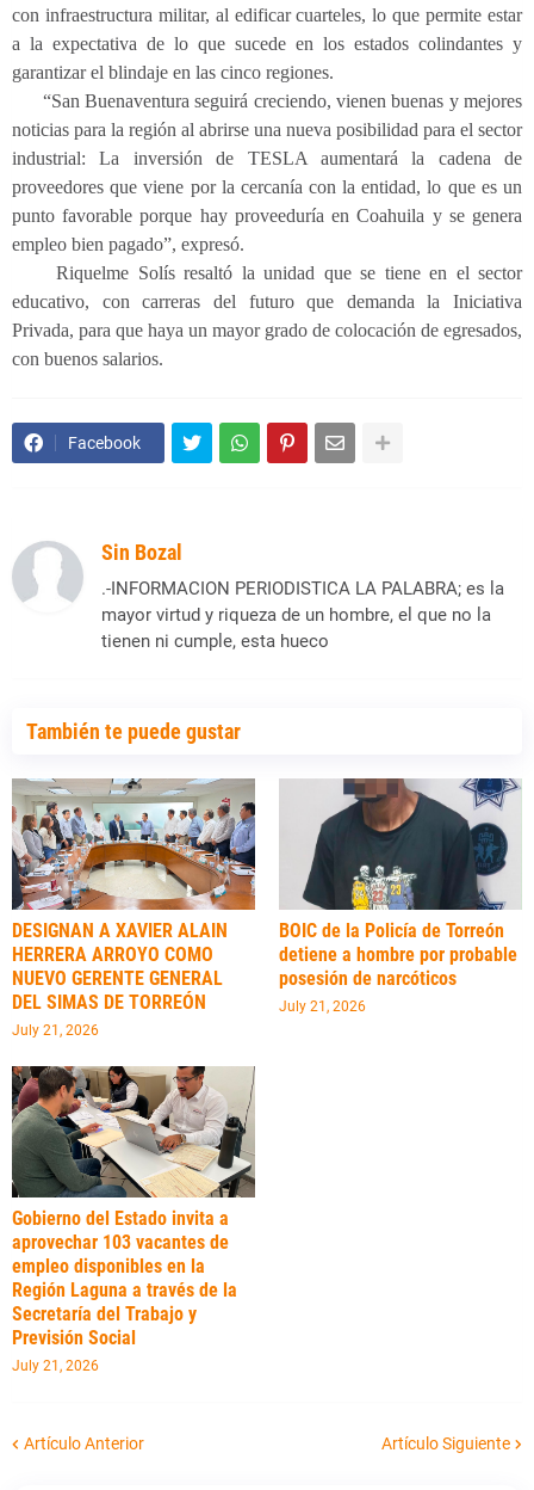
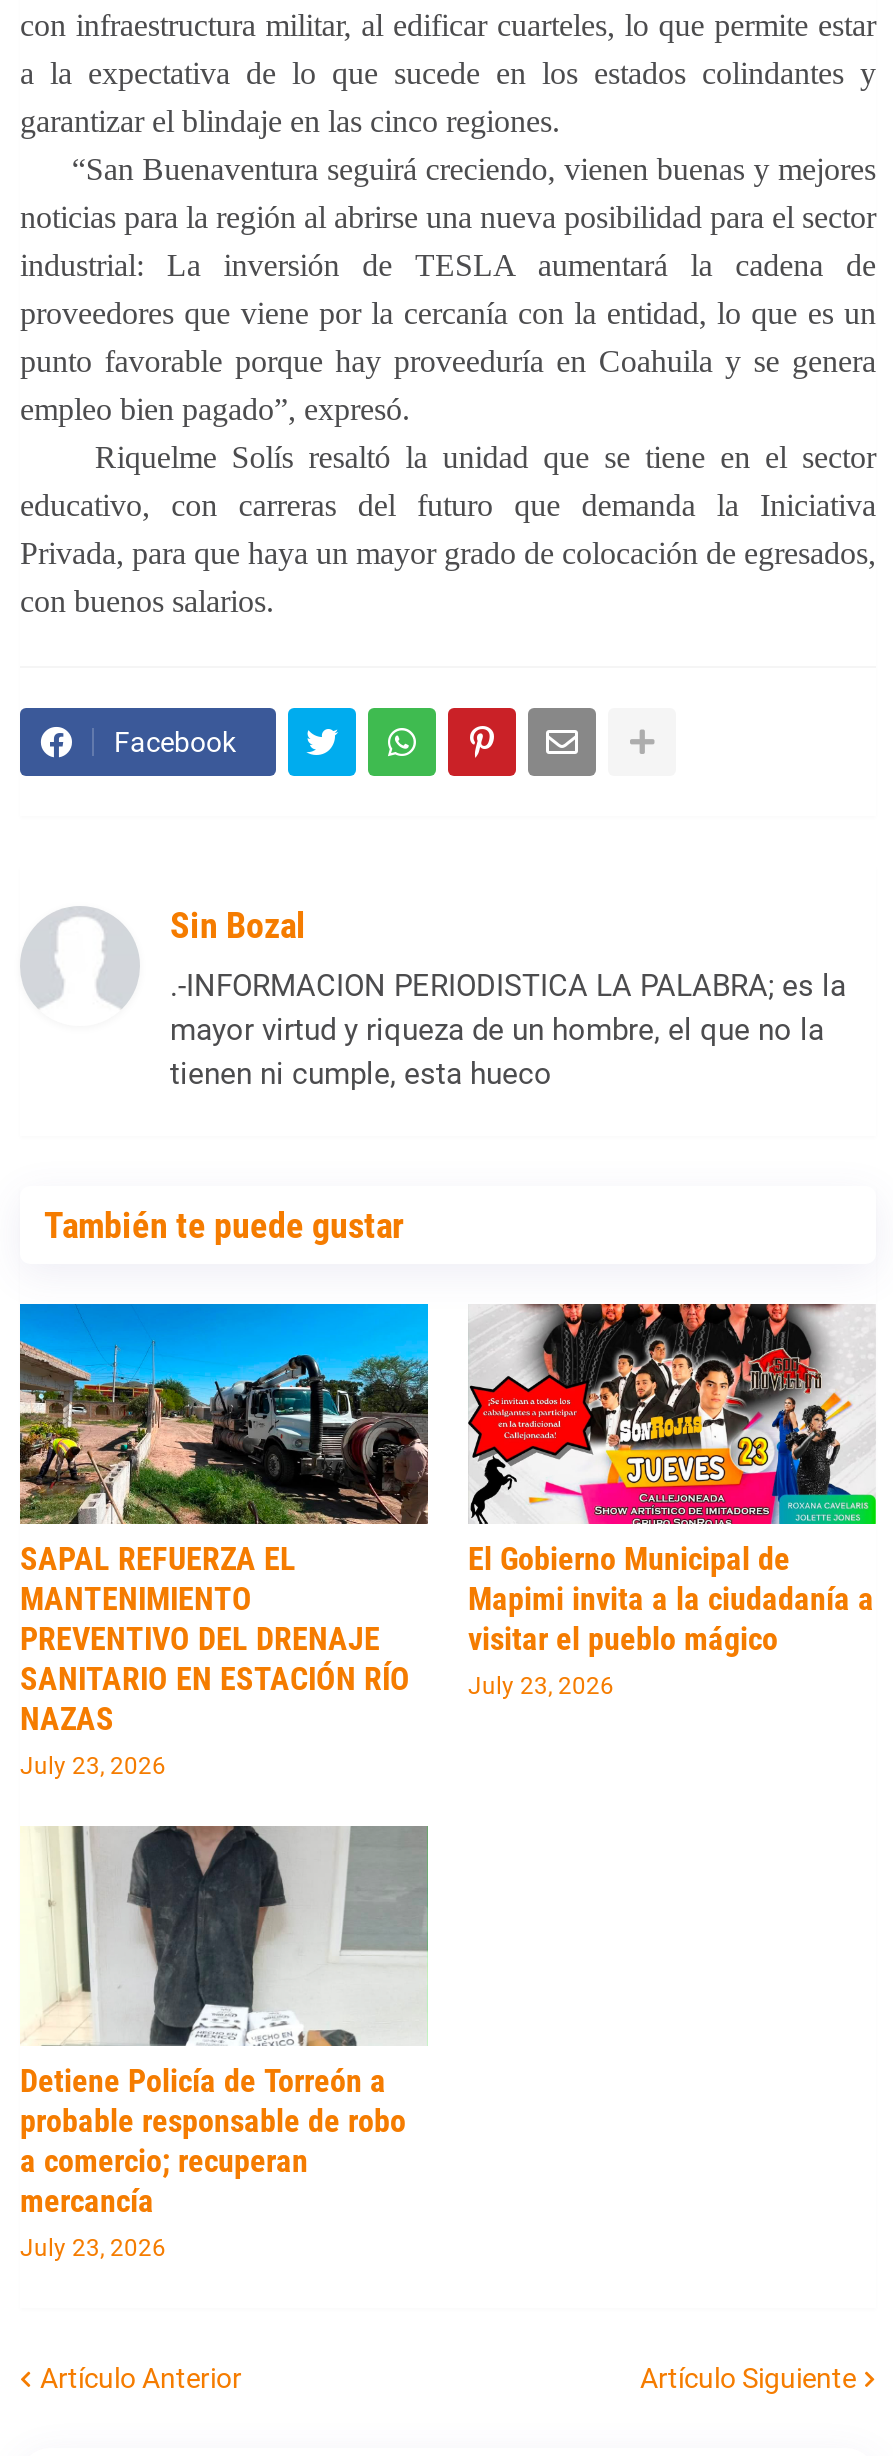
[11,777,256,1039] [image] | DESIGNAN A XAVIER ALAIN | HERRERA ARROYO COMO | NUEVO GERENTE GENERAL | DEL SIMAS DE TORREÓN | July 21, 2026 -> [18,1302,430,1780] [image] | SAPAL REFUERZA EL | MANTENIMIENTO | PREVENTIVO DEL DRENAJE | SANITARIO EN ESTACIÓN RÍO | NAZAS | July 23, 2026
[279,777,521,1015] [image] | BOIC de la Policía de Torreón | detiene a hombre por probable | posesión de narcóticos | July 21, 2026 -> [468,1302,874,1700] [image] | El Gobierno Municipal de | Mapimi invita a la ciudadanía a | visitar el pueblo mágico | July 23, 2026
[11,1065,256,1374] [image] | Gobierno del Estado invita a | aprovechar 103 vacantes de | empleo disponibles en la | Región Laguna a través de la | Secretaría del Trabajo y | Previsión Social | July 21, 2026 -> [20,1786,428,2262] [image] | Detiene Policía de Torreón a | probable responsable de robo | a comercio; recuperan | mercancía | July 23, 2026

